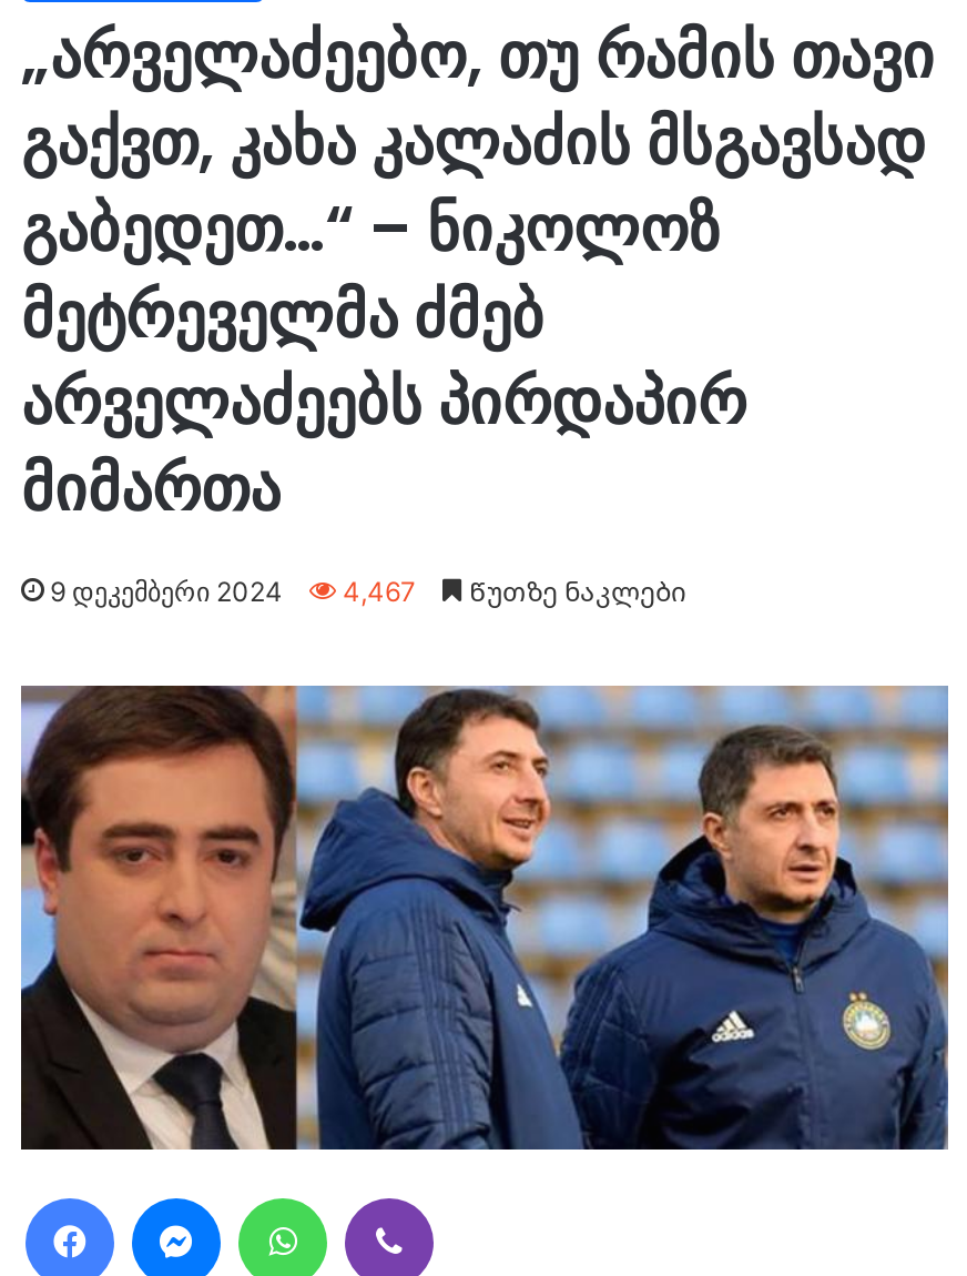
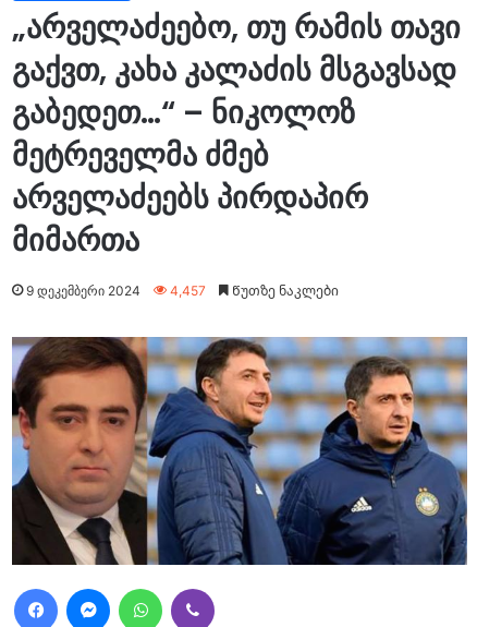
[50,574,686,607] 9 დეკემბერი 2024 4,467 Წუთზე ნაკლები -> [26,282,339,298] 9 დეკემბერი 2024 4,457 Წუთზე ნაკლები

